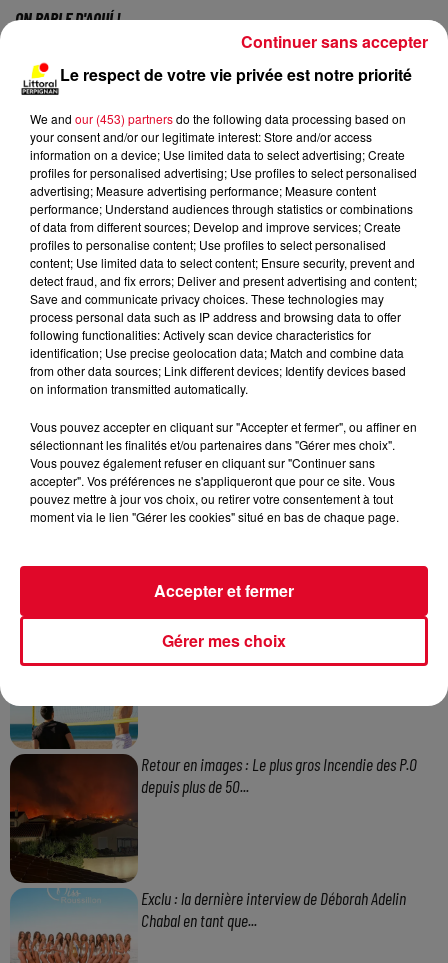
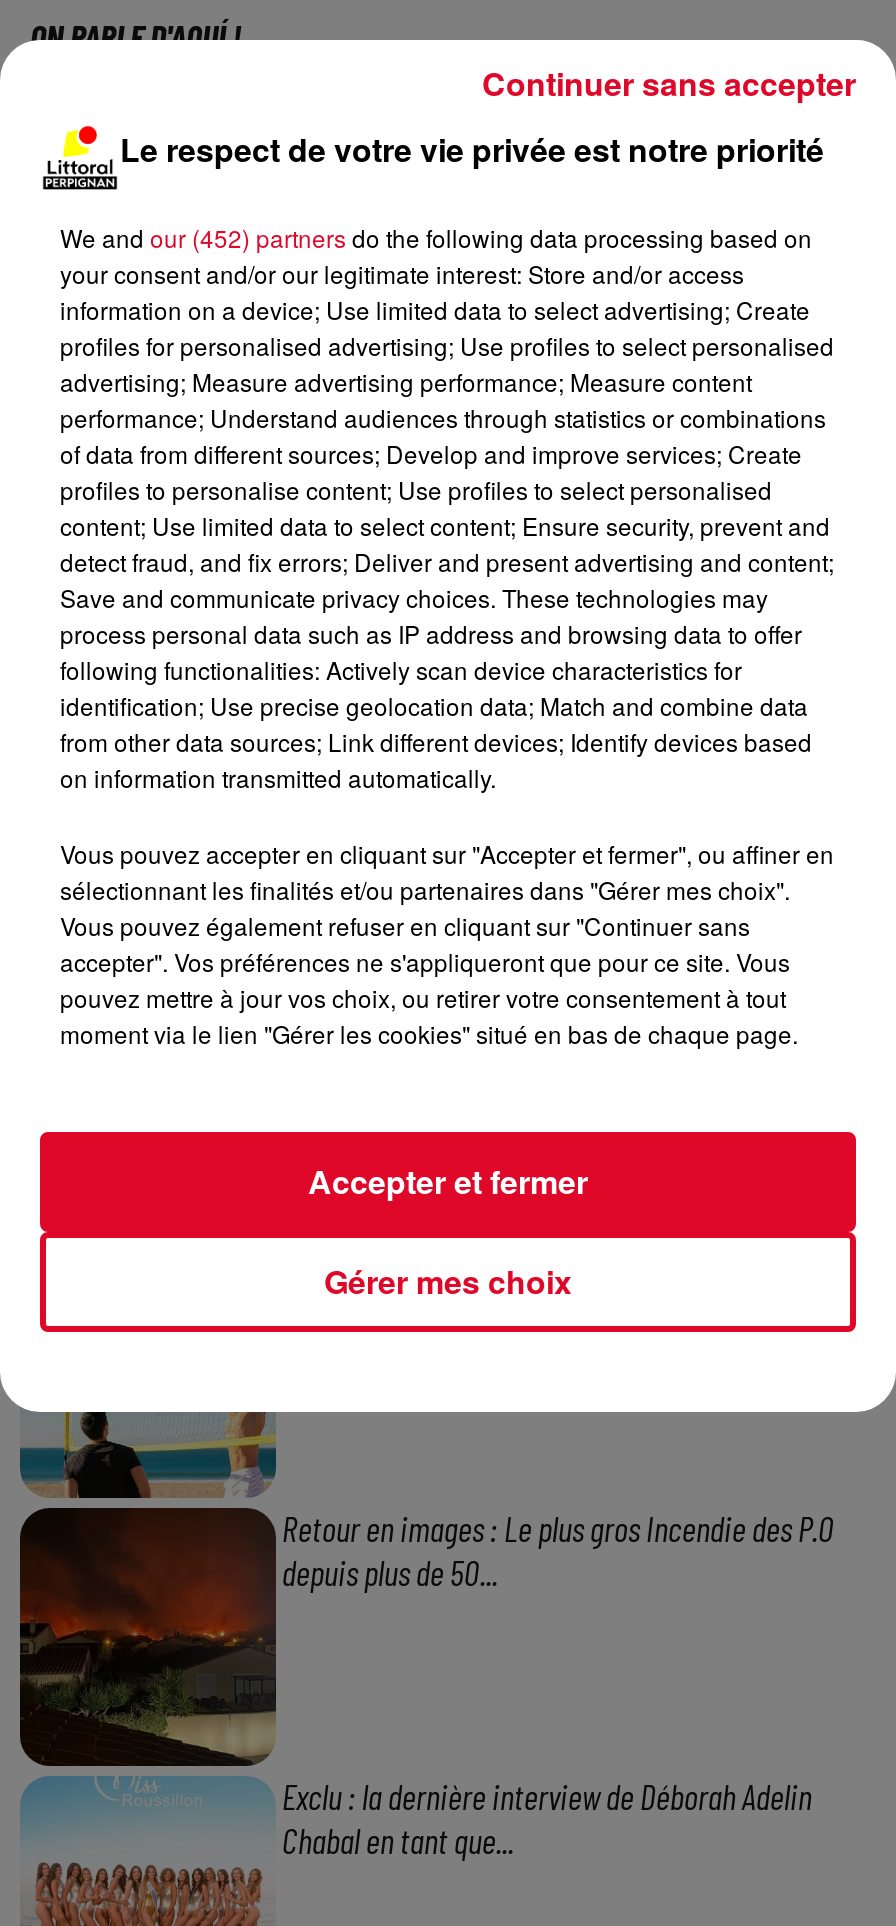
[30,110,406,127] We and our (453) partners do the following data processing based on -> [60,220,812,254] We and our (452) partners do the following data processing based on

